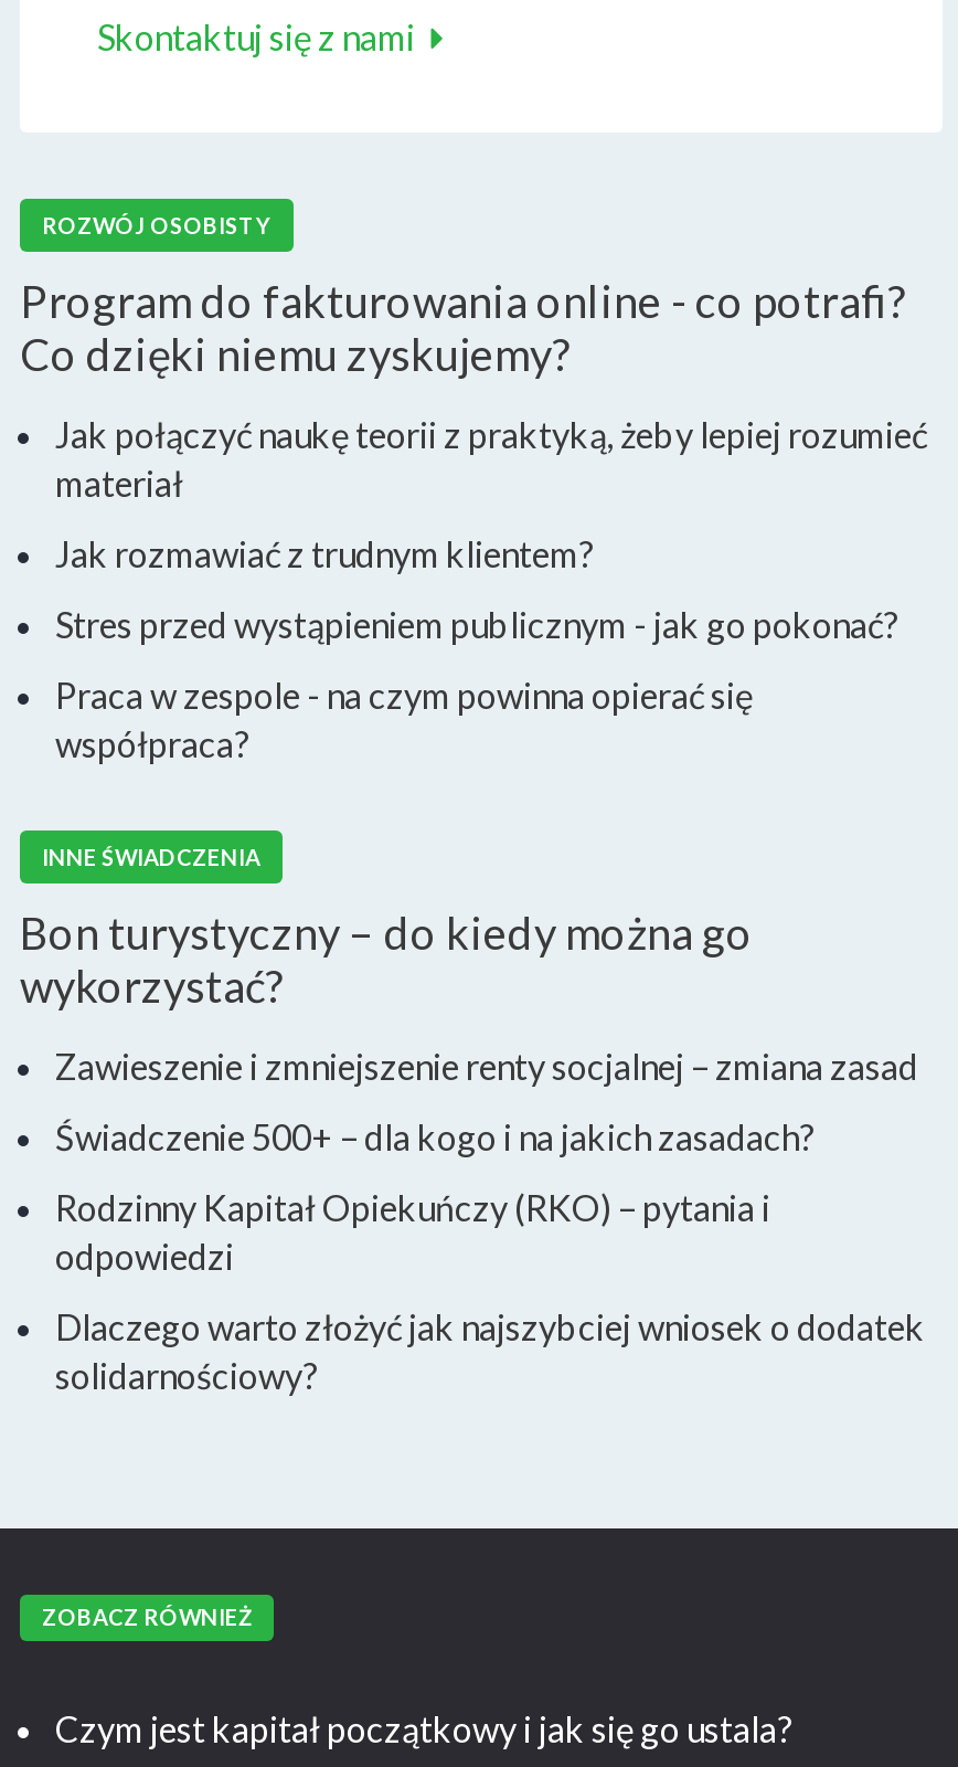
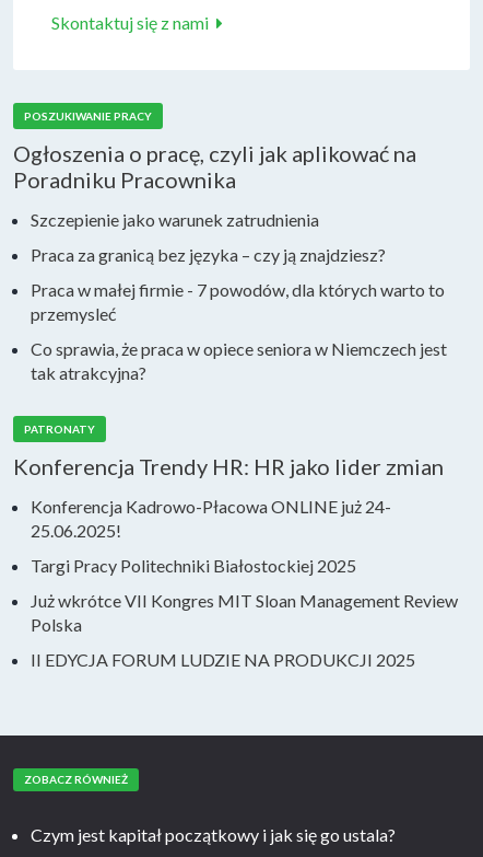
[42,212,272,239] ROZWÓJ OSOBISTY -> [24,109,152,123] POSZUKIWANIE PRACY
[20,274,905,380] Program do fakturowania online - co potrafi? | Co dzięki niemu zyskujemy? -> [13,140,416,193] Ogłoszenia o pracę, czyli jak aplikować na | Poradniku Pracownika
[55,413,927,504] Jak połączyć naukę teorii z praktyką, żeby lepiej rozumieć | materiał -> [31,209,319,230] Szczepienie jako warunek zatrudnienia
[55,532,594,574] Jak rozmawiać z trudnym klientem? -> [31,244,386,265] Praca za granicą bez języka – czy ją znajdziesz?
[55,603,898,645] Stres przed wystąpieniem publicznym - jak go pokonać? -> [31,279,445,324] Praca w małej firmie - 7 powodów, dla których warto to | przemysleć
[55,674,753,764] Praca w zespole - na czym powinna opierać się | współpraca? -> [31,338,447,383] Co sprawia, że praca w opiece seniora w Niemczech jest | tak atrakcyjna?
[42,844,260,870] INNE ŚWIADCZENIA -> [24,422,95,436] PATRONATY
[20,906,753,1012] Bon turystyczny – do kiedy można go | wykorzystać? -> [13,453,444,479] Konferencja Trendy HR: HR jako lider zmian
[55,1045,918,1087] Zawieszenie i zmniejszenie renty socjalnej – zmiana zasad -> [31,496,391,541] Konferencja Kadrowo-Płacowa ONLINE już 24- | 25.06.2025!
[55,1115,815,1157] Świadczenie 500+ – dla kogo i na jakich zasadach? -> [31,555,356,576] Targi Pracy Politechniki Białostockiej 2025
[55,1186,770,1277] Rodzinny Kapitał Opiekuńczy (RKO) – pytania i | odpowiedzi -> [31,590,458,635] Już wkrótce VII Kongres MIT Sloan Management Review | Polska
[55,1305,925,1396] Dlaczego warto złożyć jak najszybciej wniosek o dodatek | solidarnościowy? -> [31,649,415,670] II EDYCJA FORUM LUDZIE NA PRODUKCJI 2025

